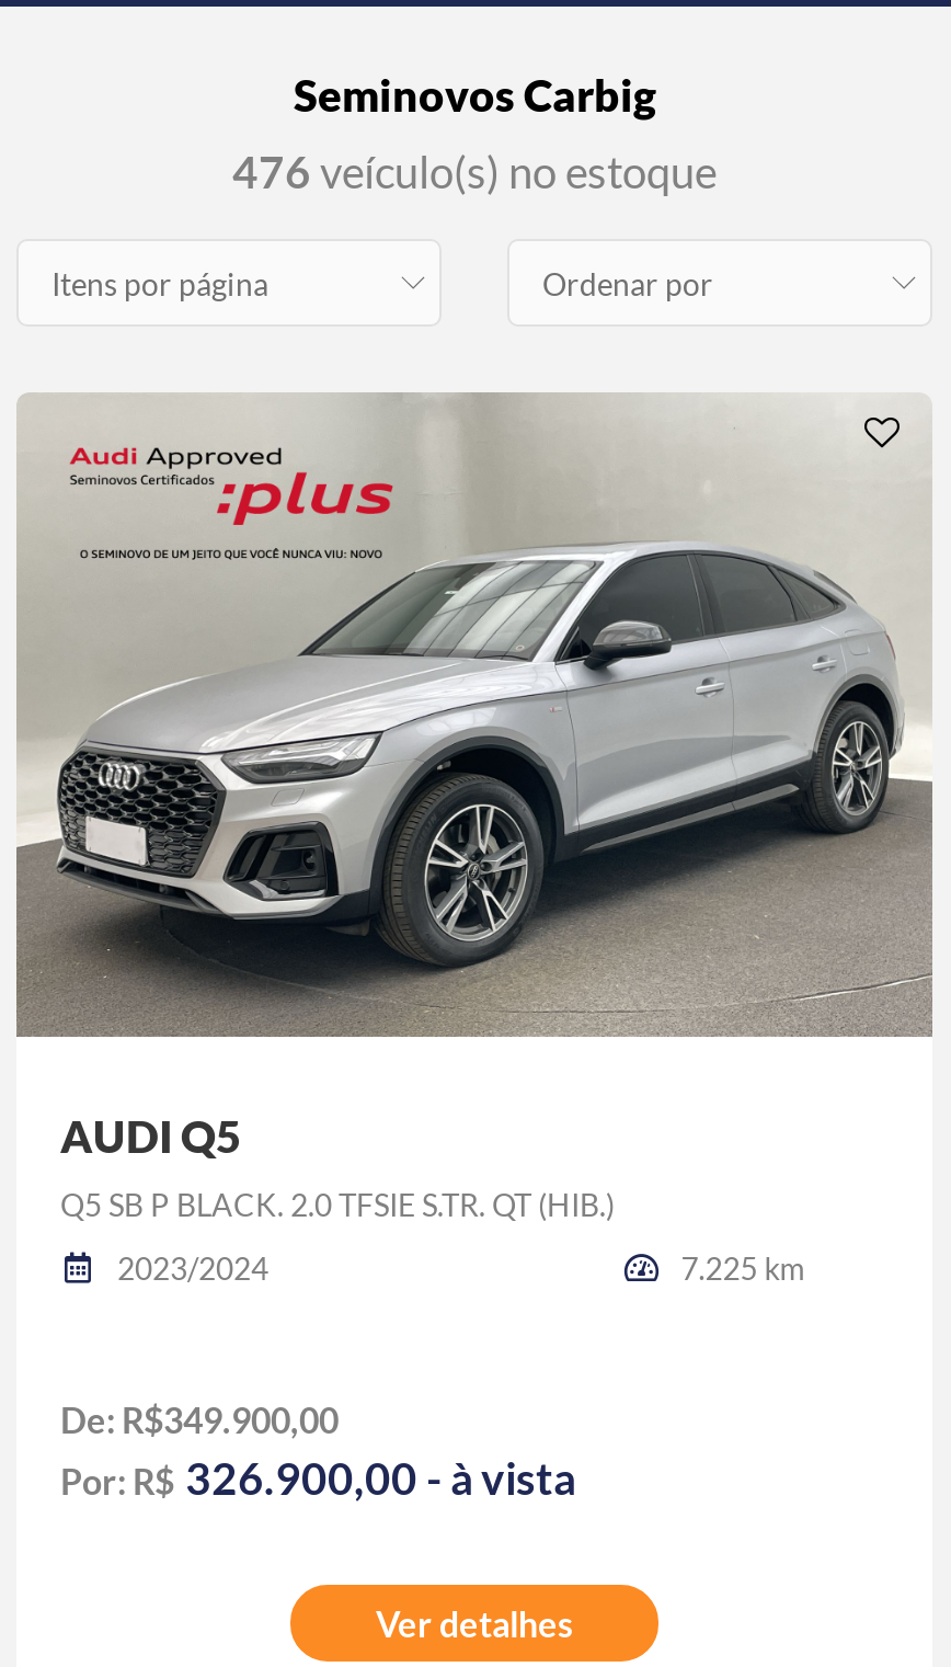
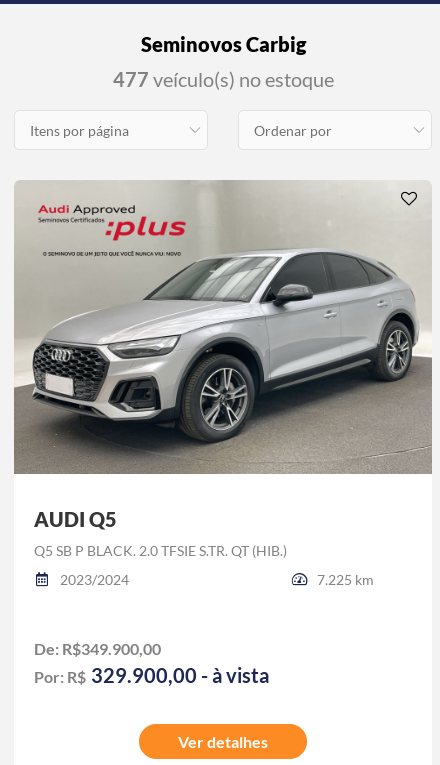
[232,145,717,197] 476 veículo(s) no estoque -> [112,67,333,91] 477 veículo(s) no estoque
[60,1450,575,1503] Por: R$ 326.900,00 - à vista -> [34,662,269,686] Por: R$ 329.900,00 - à vista

